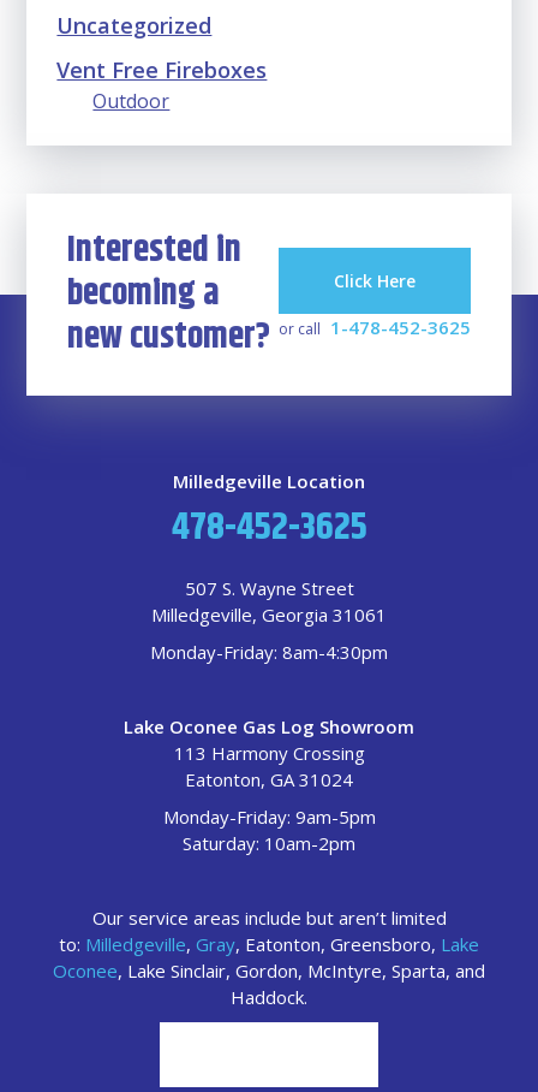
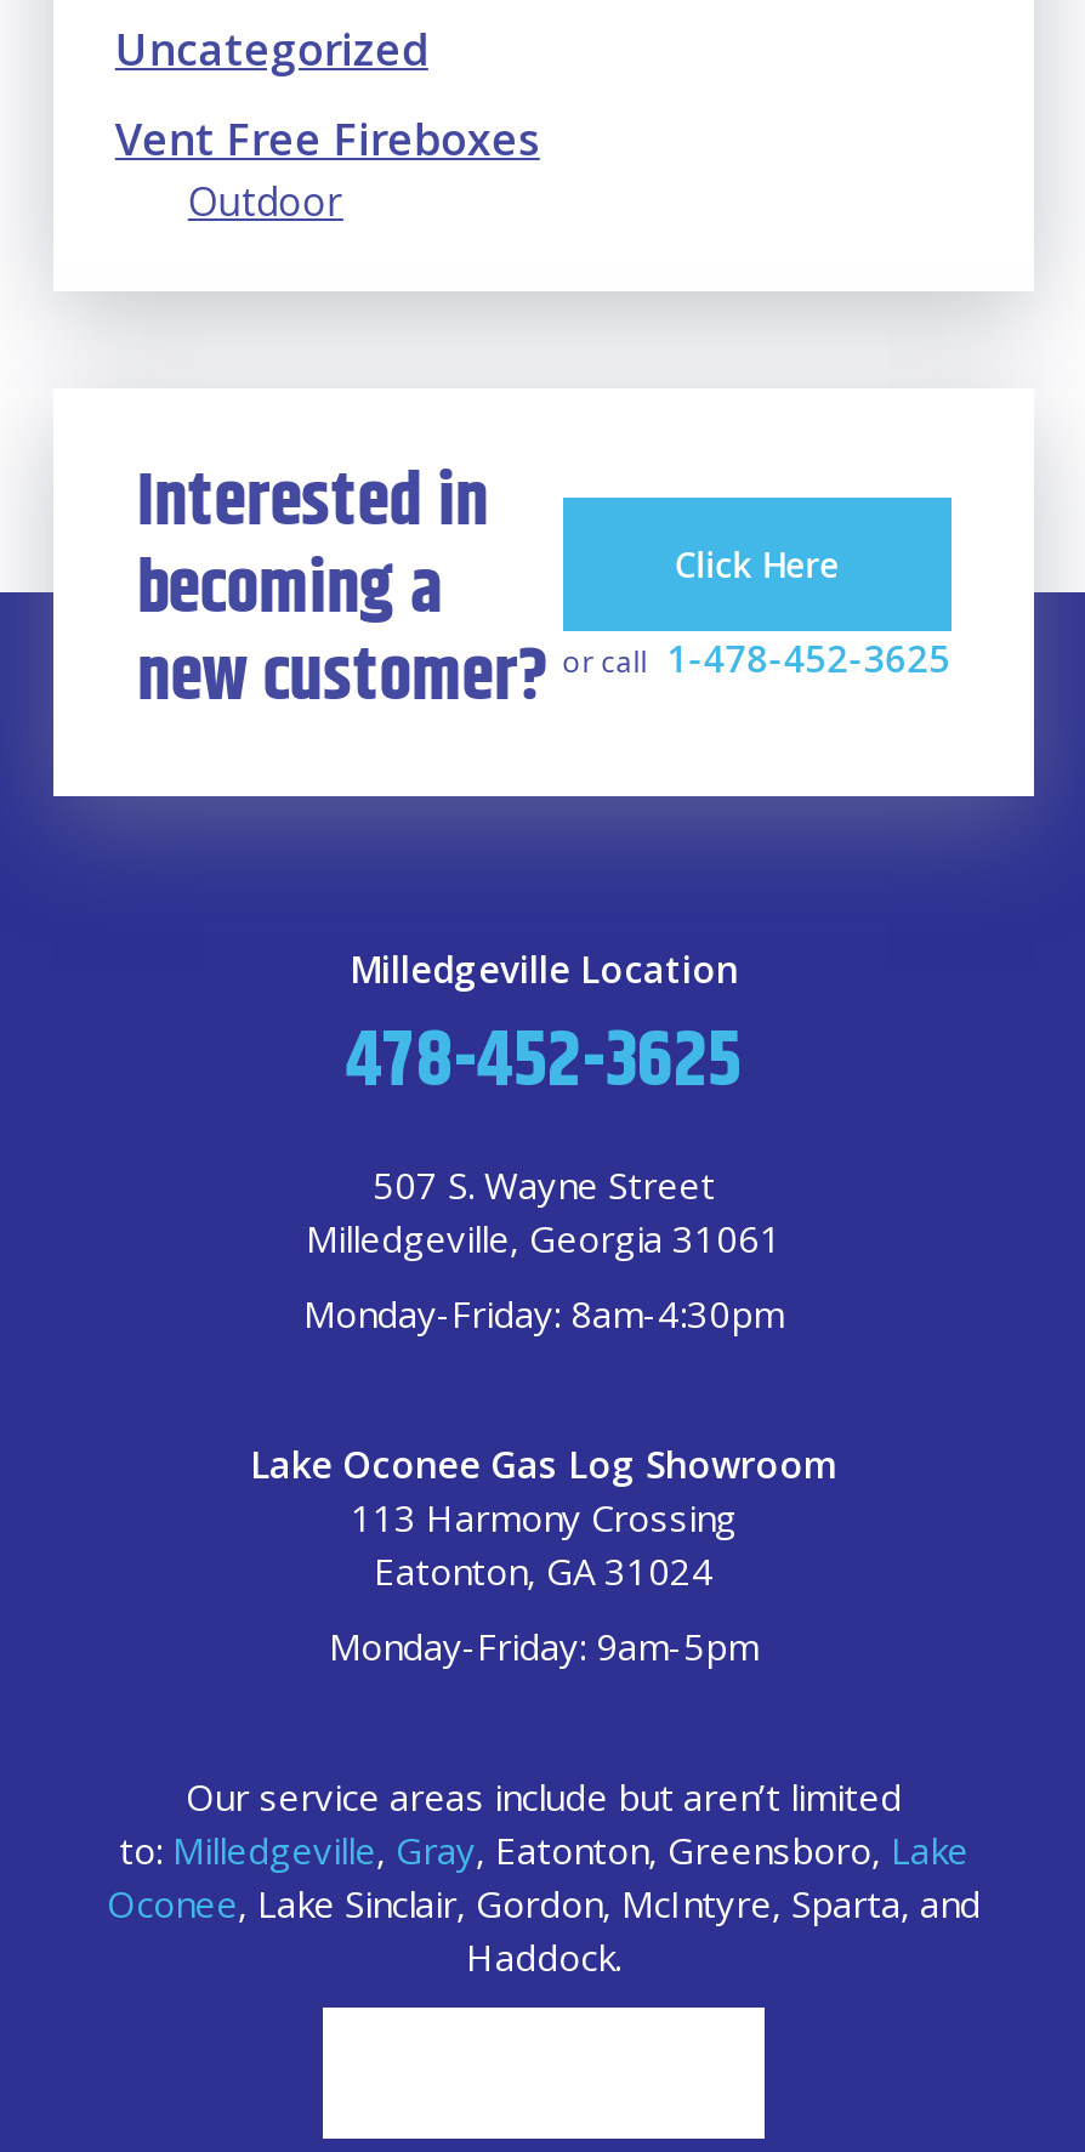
[183,832,355,856] Saturday: 10am-2pm -> none

